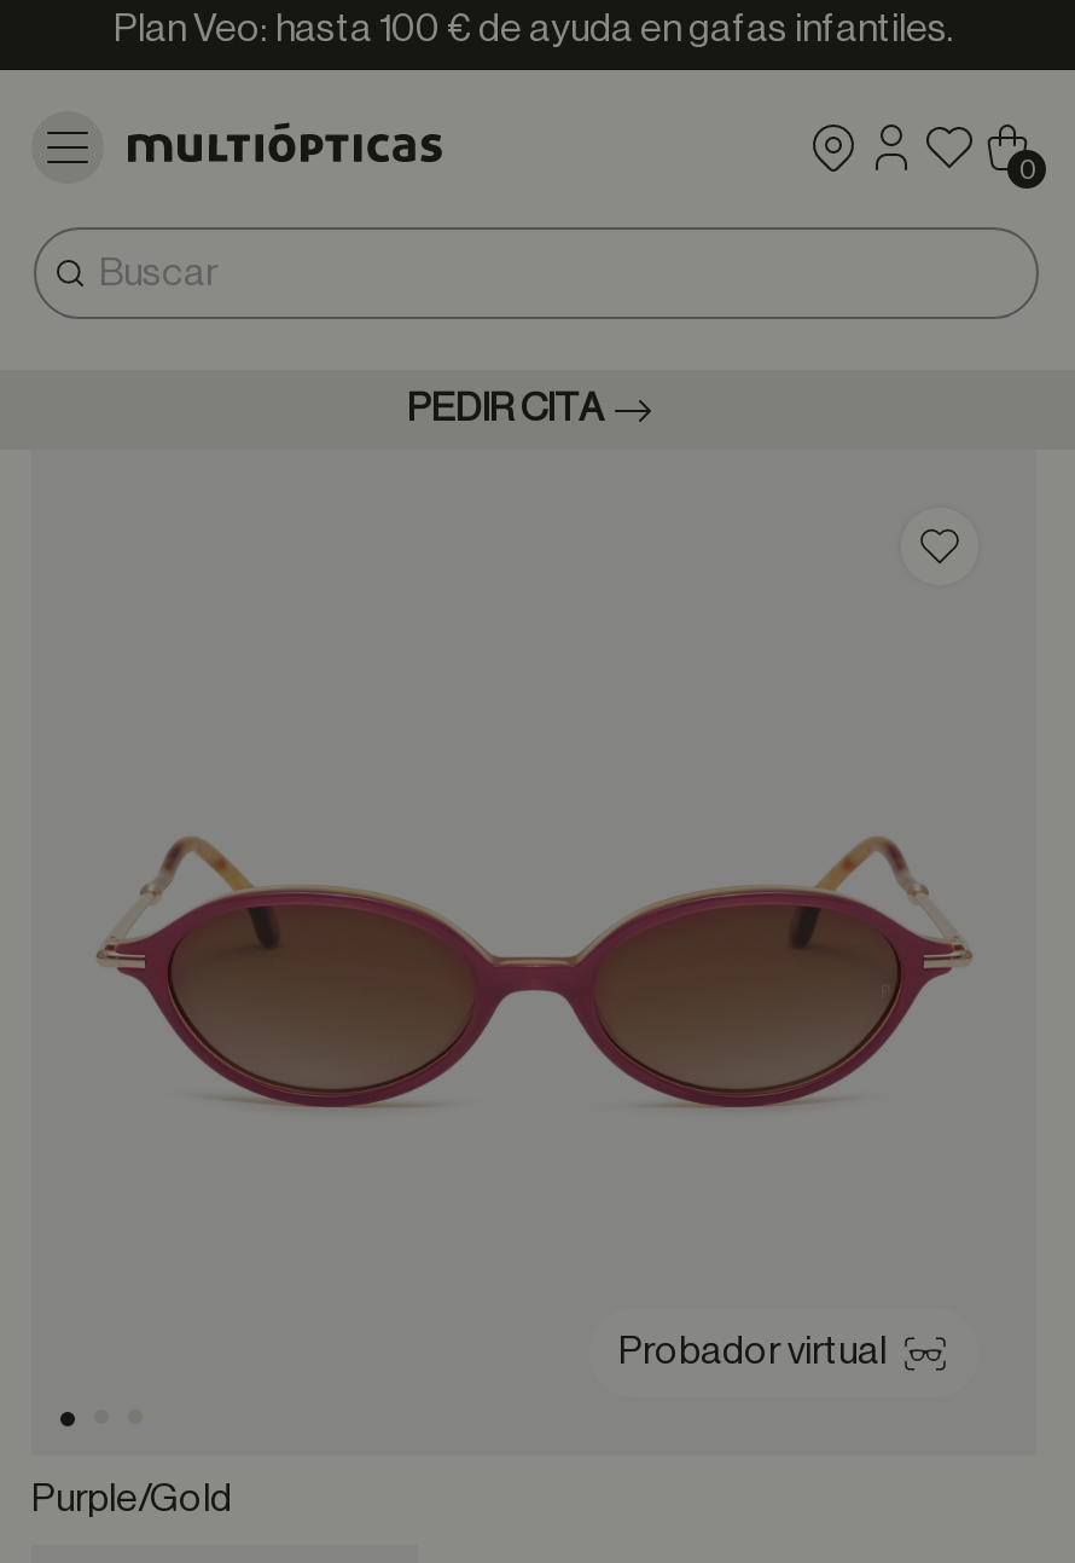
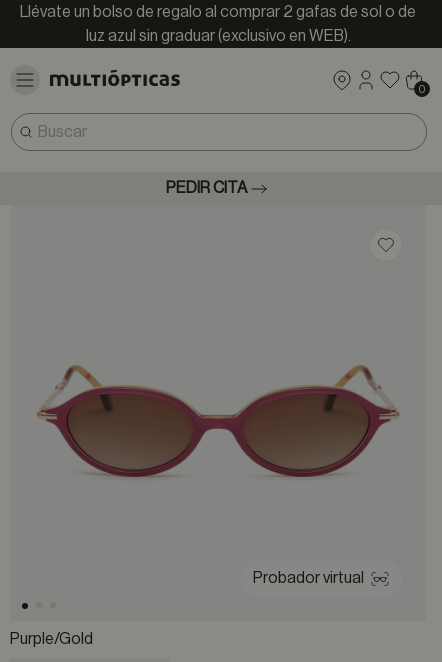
[114,10,954,48] Plan Veo: hasta 100 € de ayuda en gafas infantiles. -> [20,4,416,44] Llévate un bolso de regalo al comprar 2 gafas de sol o de | luz azul sin graduar (exclusivo en WEB).

